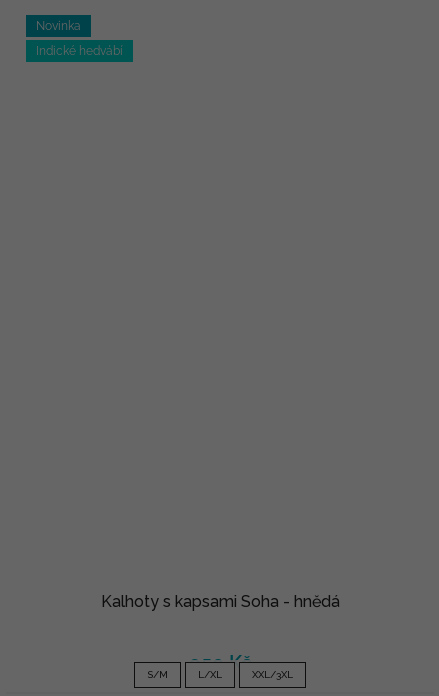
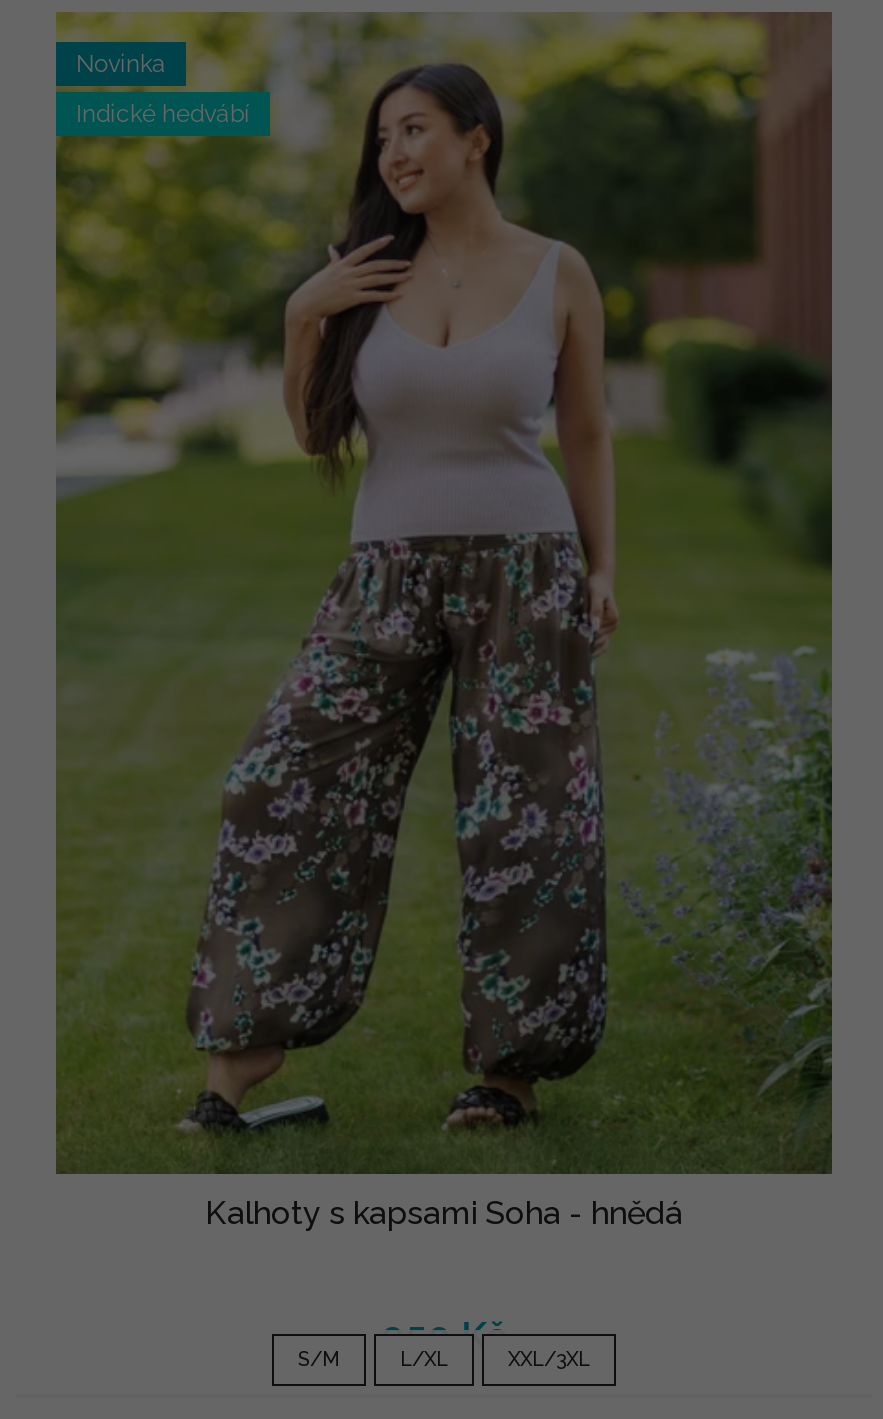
none -> [54,9,834,1177] [image]

